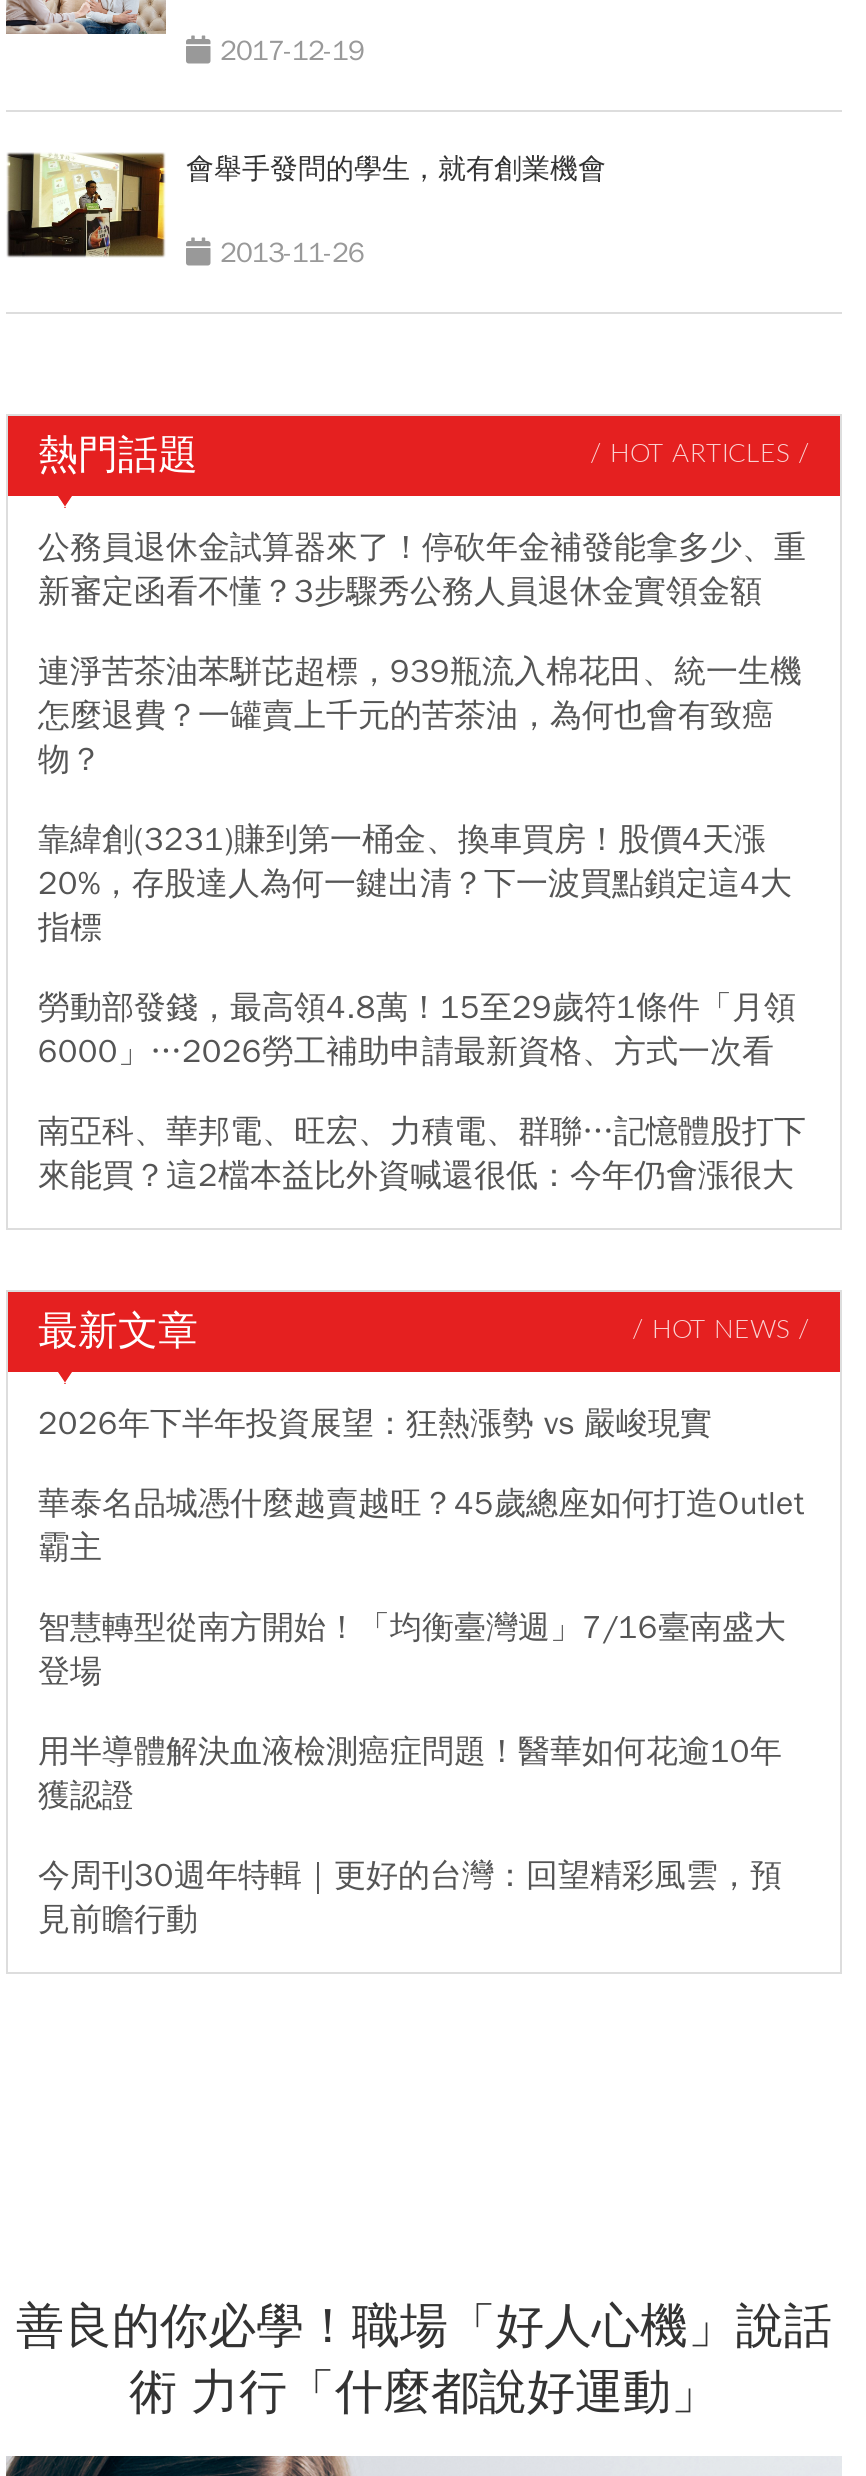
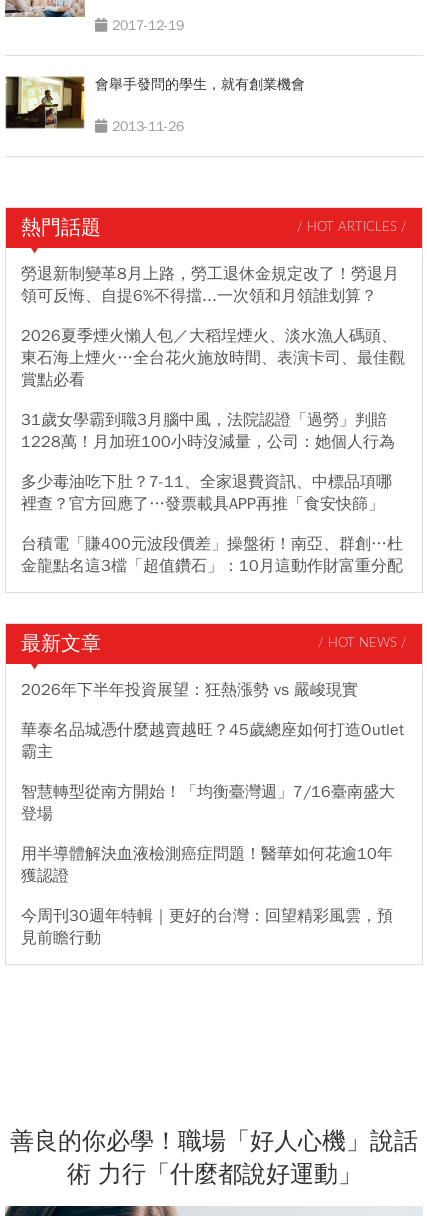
[38,528,806,612] 公務員退休金試算器來了！停砍年金補發能拿多少、重 | 新審定函看不懂？3步驟秀公務人員退休金實領金額 -> [21,264,399,306] 勞退新制變革8月上路，勞工退休金規定改了！勞退月 | 領可反悔、自提6%不得擋...一次領和月領誰划算？
[38,652,802,780] 連淨苦茶油苯駢芘超標，939瓶流入棉花田、統一生機 | 怎麼退費？一罐賣上千元的苦茶油，為何也會有致癌 | 物？ -> [21,326,405,390] 2026夏季煙火懶人包／大稻埕煙火、淡水漁人碼頭、 | 東石海上煙火…全台花火施放時間、表演卡司、最佳觀 | 賞點必看
[38,820,792,948] 靠緯創(3231)賺到第一桶金、換車買房！股價4天漲 | 20%，存股達人為何一鍵出清？下一波買點鎖定這4大 | 指標 -> [21,410,395,452] 31歲女學霸到職3月腦中風，法院認證「過勞」判賠 | 1228萬！月加班100小時沒減量，公司：她個人行為
[38,988,796,1072] 勞動部發錢，最高領4.8萬！15至29歲符1條件「月領 | 6000」…2026勞工補助申請最新資格、方式一次看 -> [21,472,392,514] 多少毒油吃下肚？7-11、全家退費資訊、中標品項哪 | 裡查？官方回應了…發票載具APP再推「食安快篩」
[38,1112,806,1196] 南亞科、華邦電、旺宏、力積電、群聯…記憶體股打下 | 來能買？這2檔本益比外資喊還很低：今年仍會漲很大 -> [21,534,403,576] 台積電「賺400元波段價差」操盤術！南亞、群創…杜 | 金龍點名這3檔「超值鑽石」：10月這動作財富重分配

